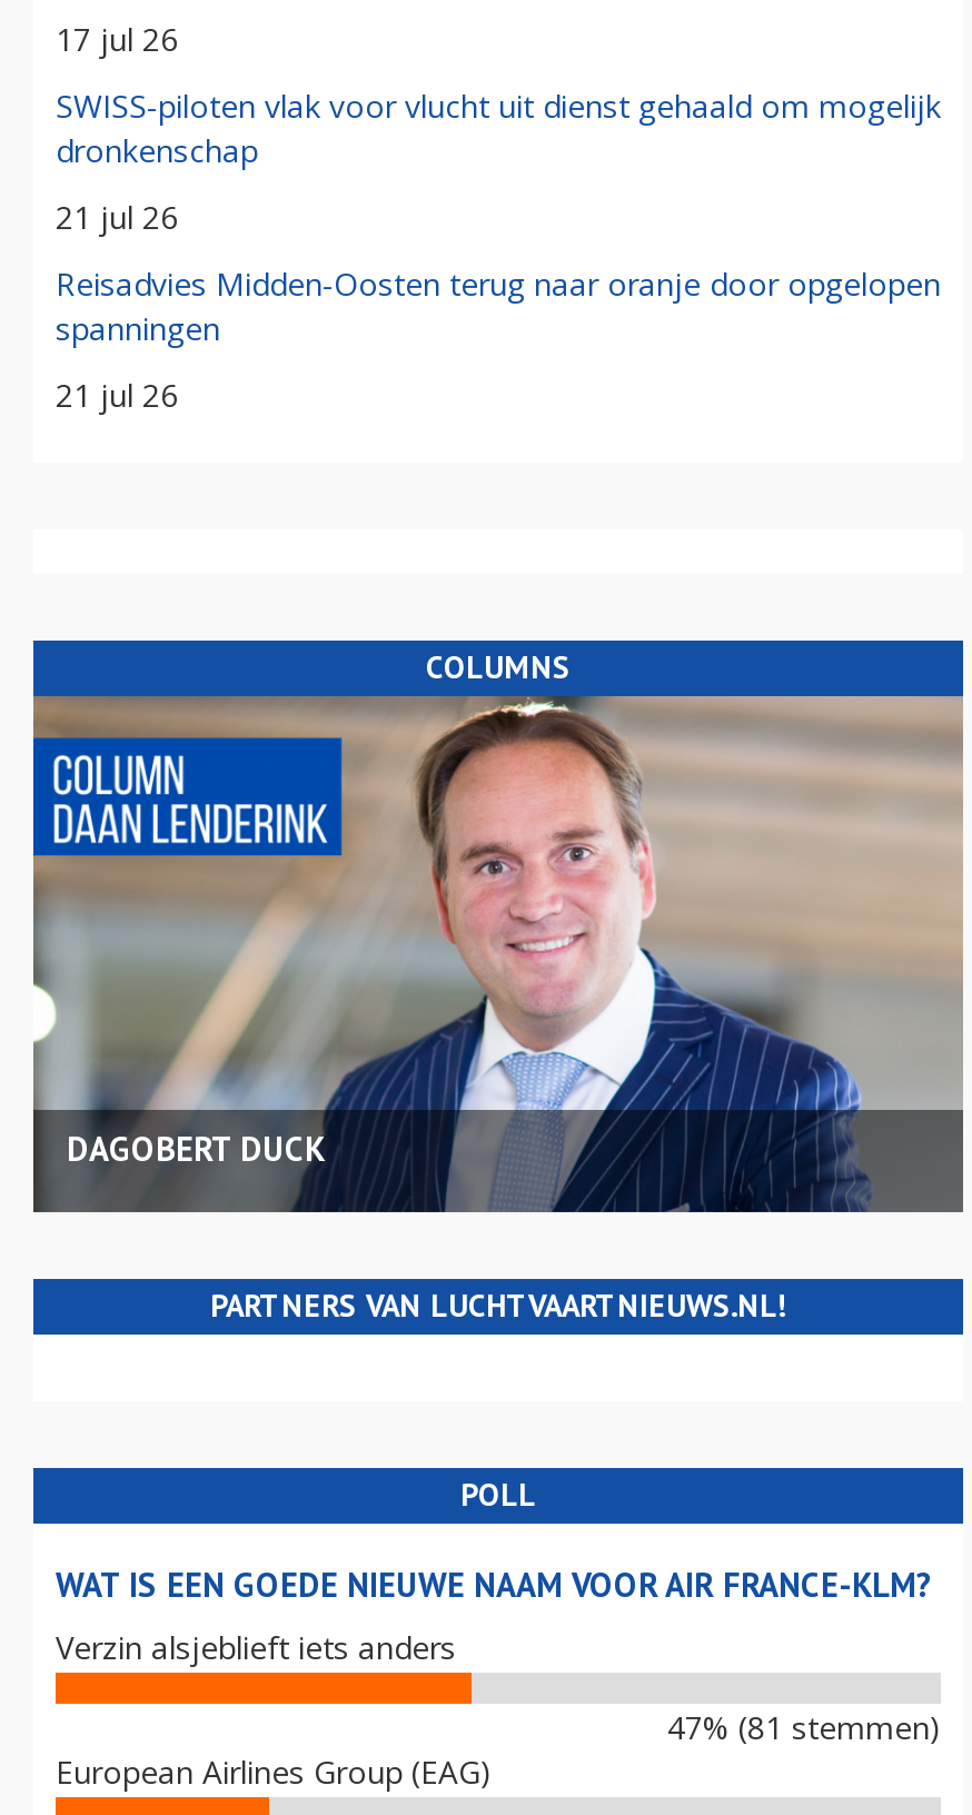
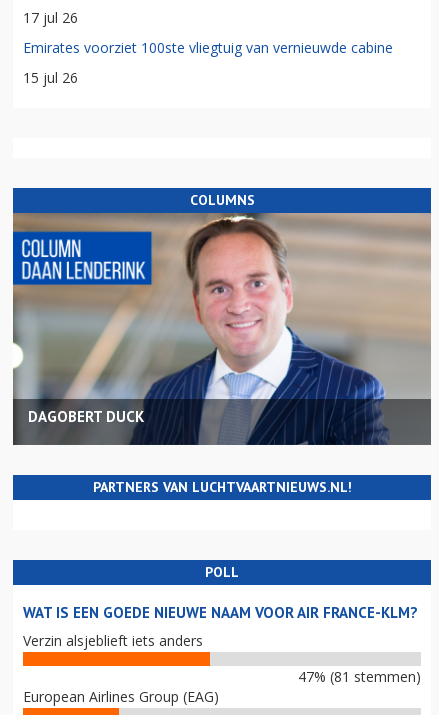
[56,83,941,415] SWISS-piloten vlak voor vlucht uit dienst gehaald om mogelijk | dronkenschap | 21 jul 26 | Reisadvies Midden-Oosten terug naar oranje door opgelopen | spanningen | 21 jul 26 -> [23,37,393,86] Emirates voorziet 100ste vliegtuig van vernieuwde cabine | 15 jul 26

